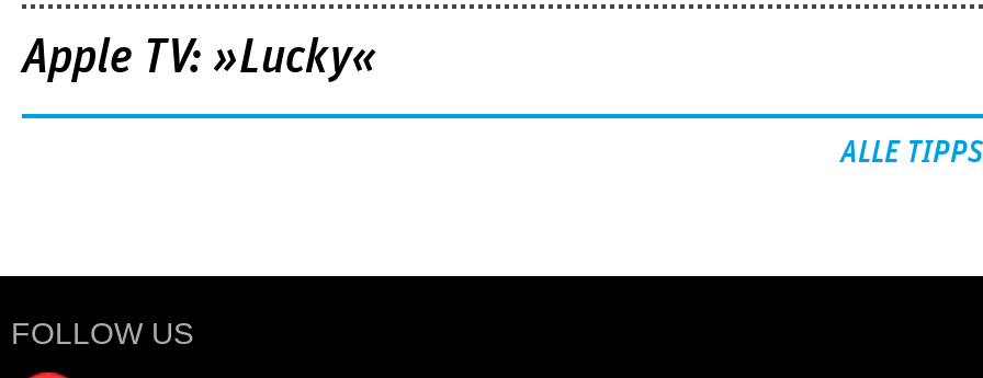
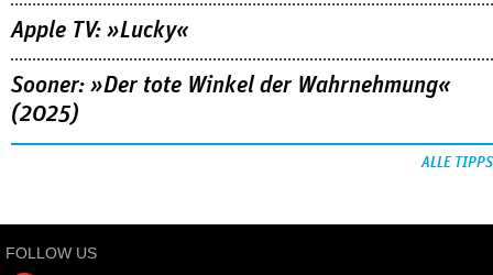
none -> [11,74,451,127] Sooner: »Der tote Winkel der Wahrnehmung« | (2025)

